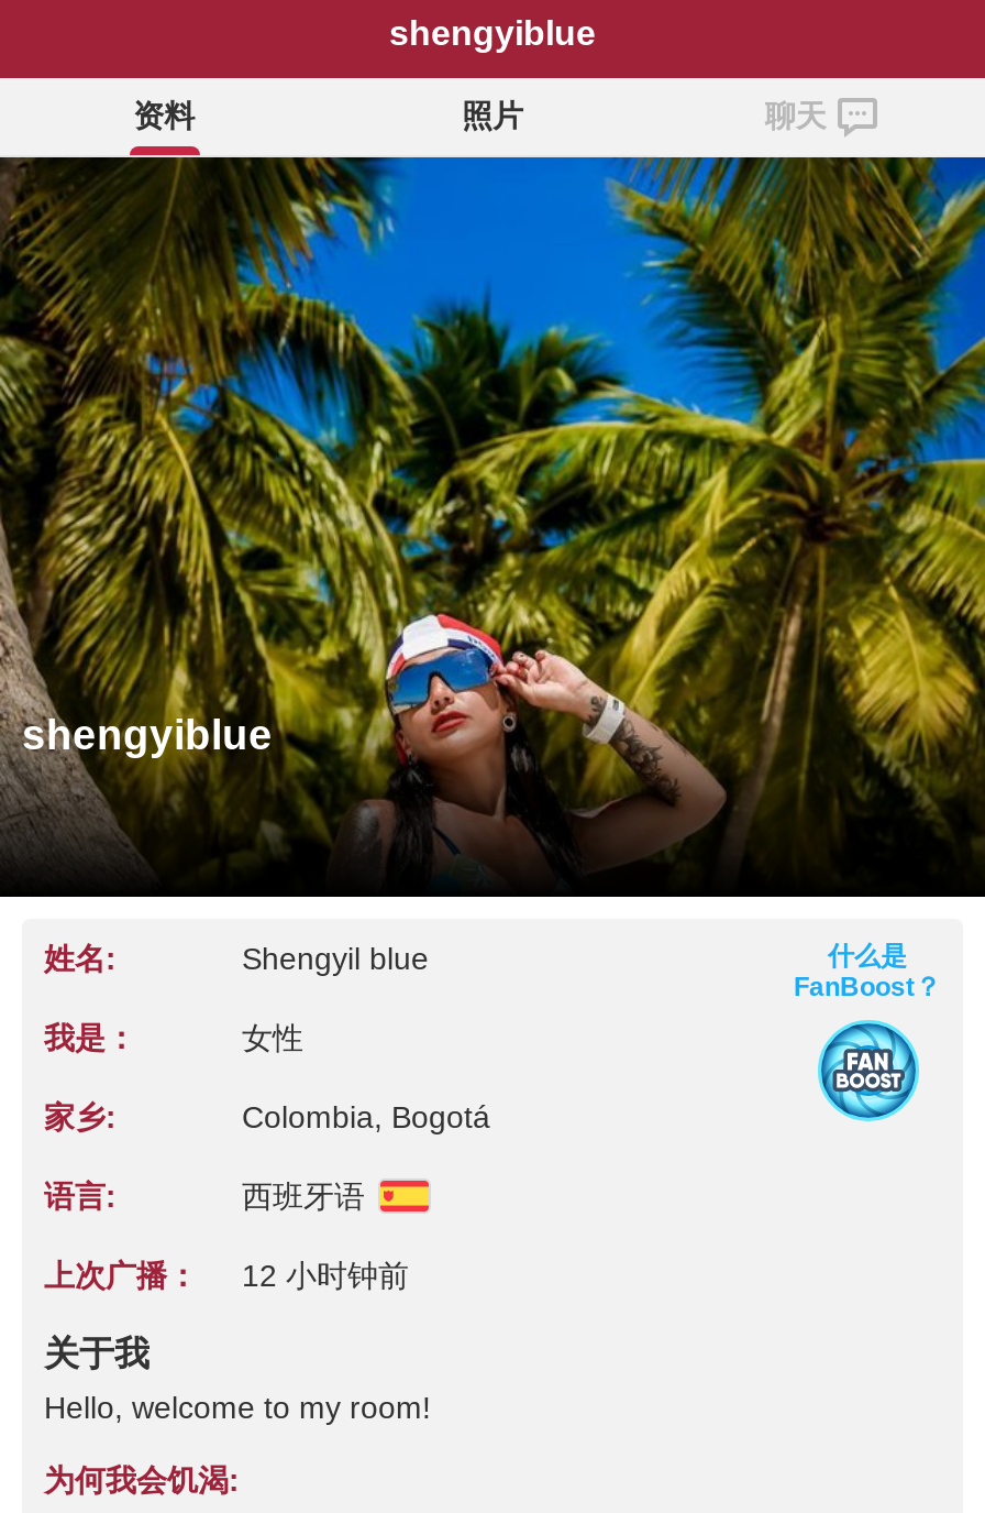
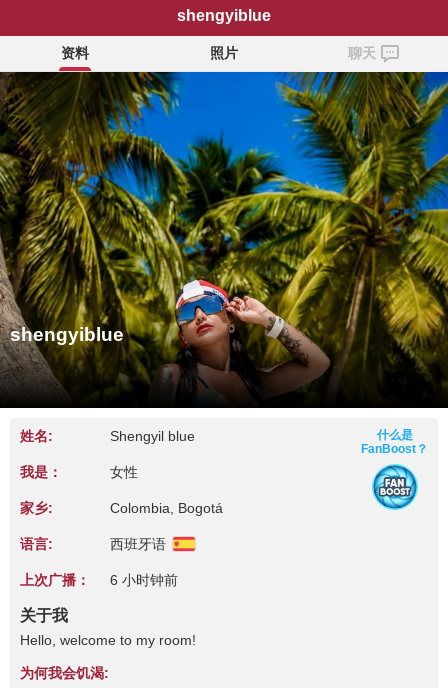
[44,1258,409,1293] 上次广播： 12 小时钟前 -> [20,572,178,588] 上次广播： 6 小时钟前

